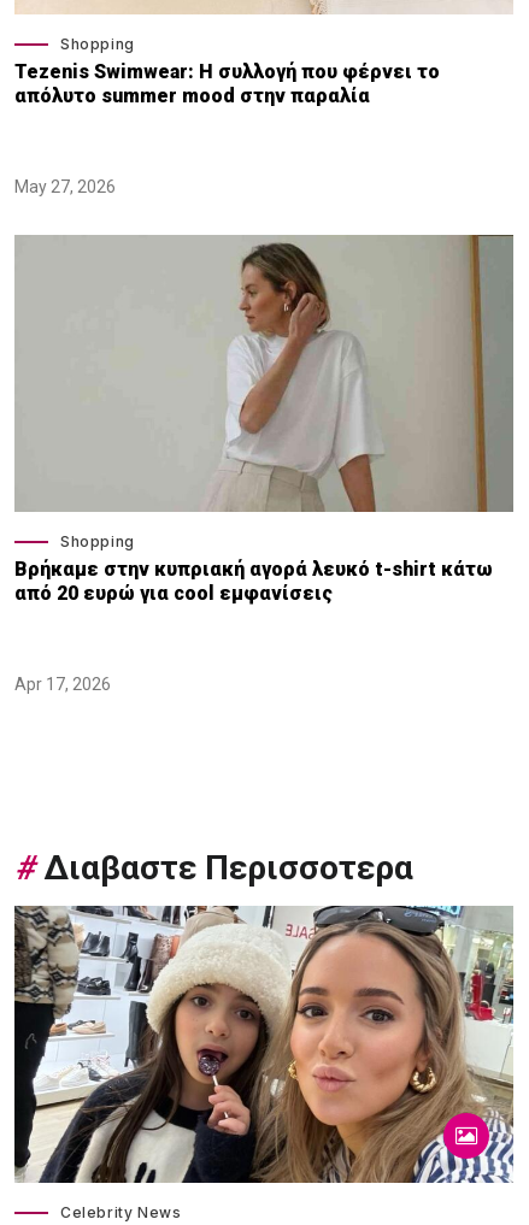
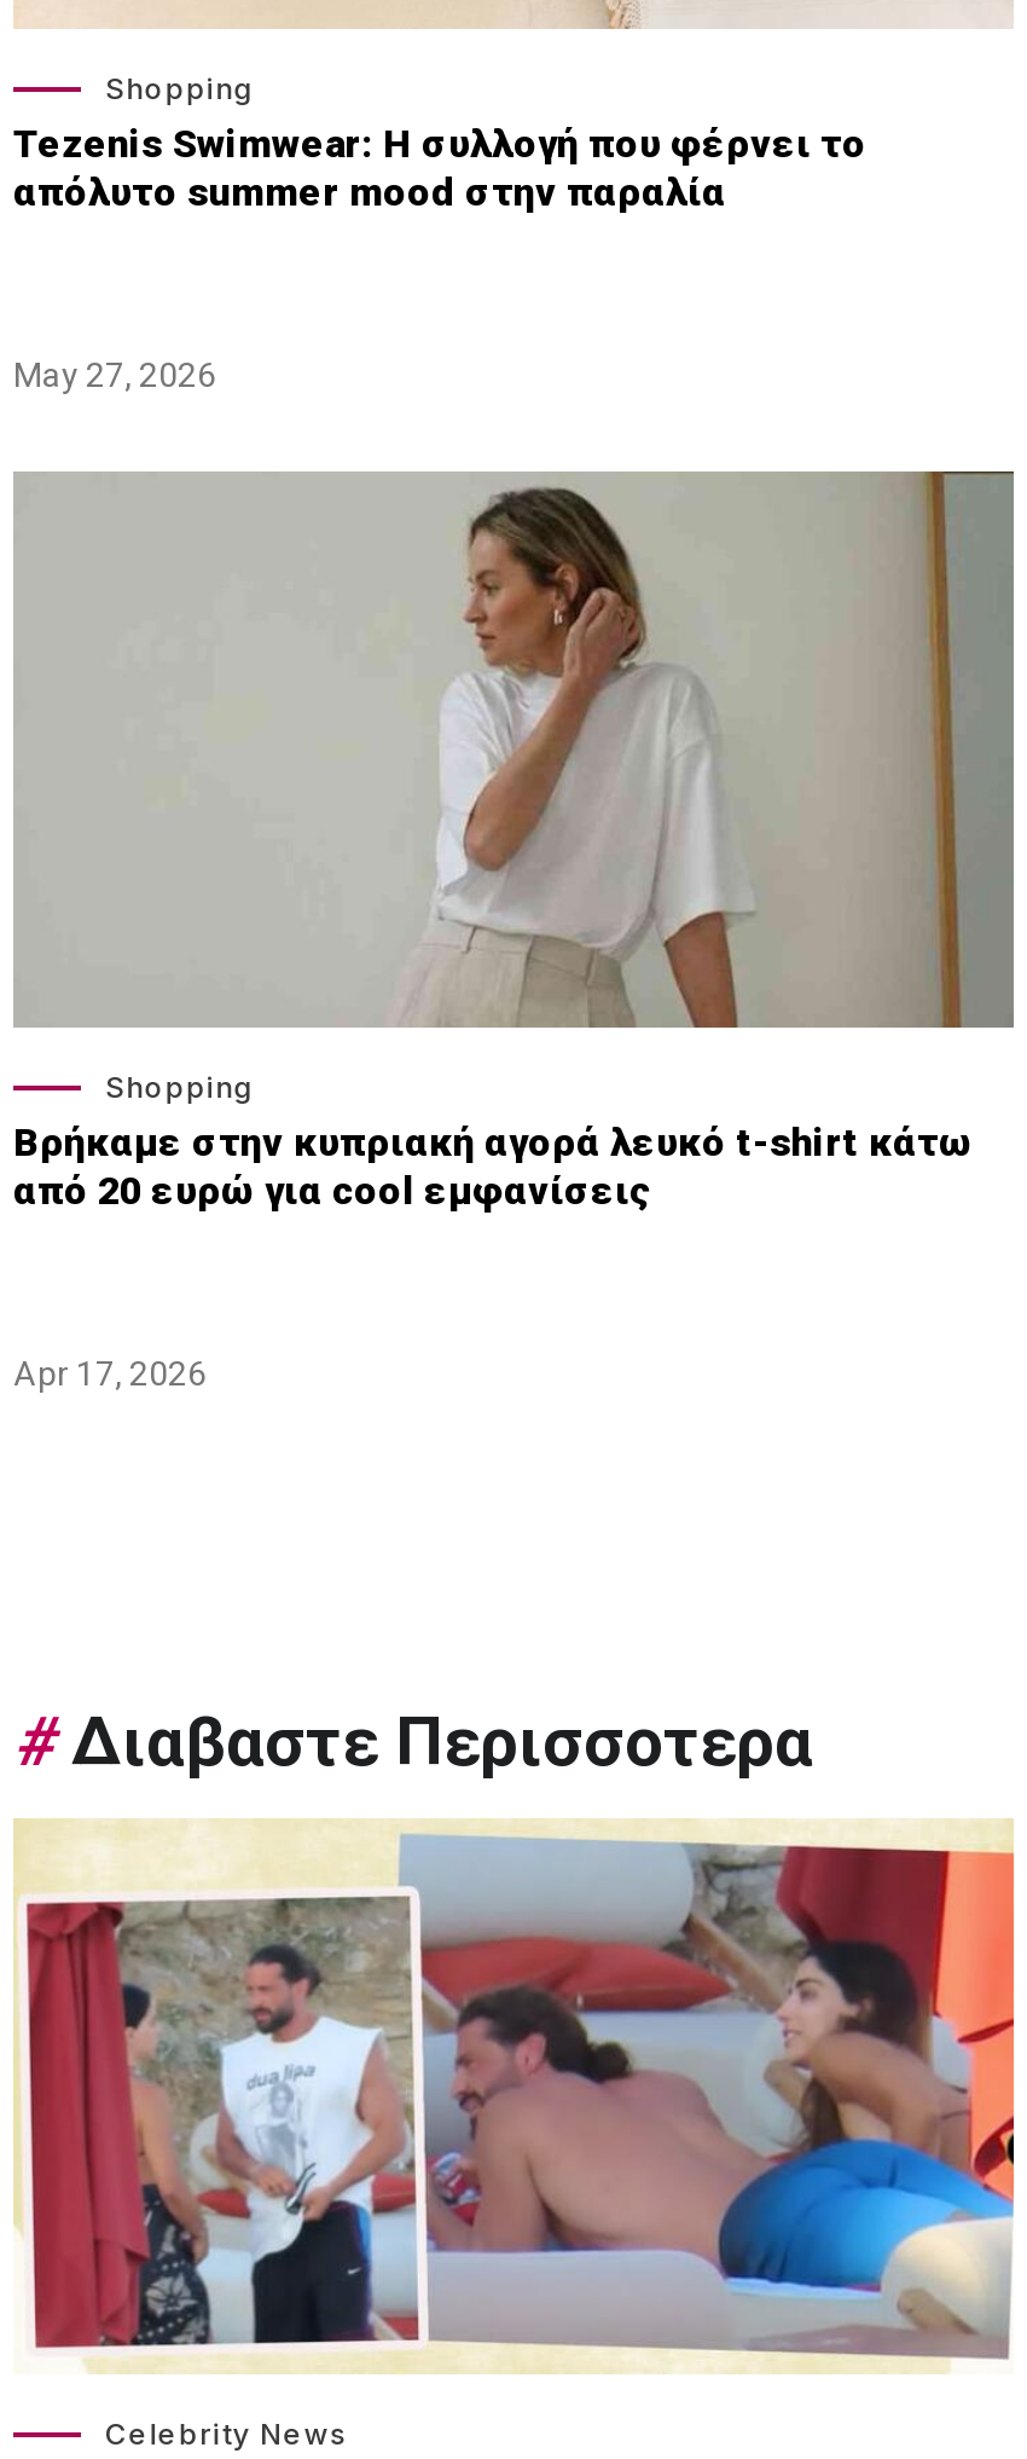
[13,905,515,1184] [image] -> [13,1818,1016,2374] [image]

